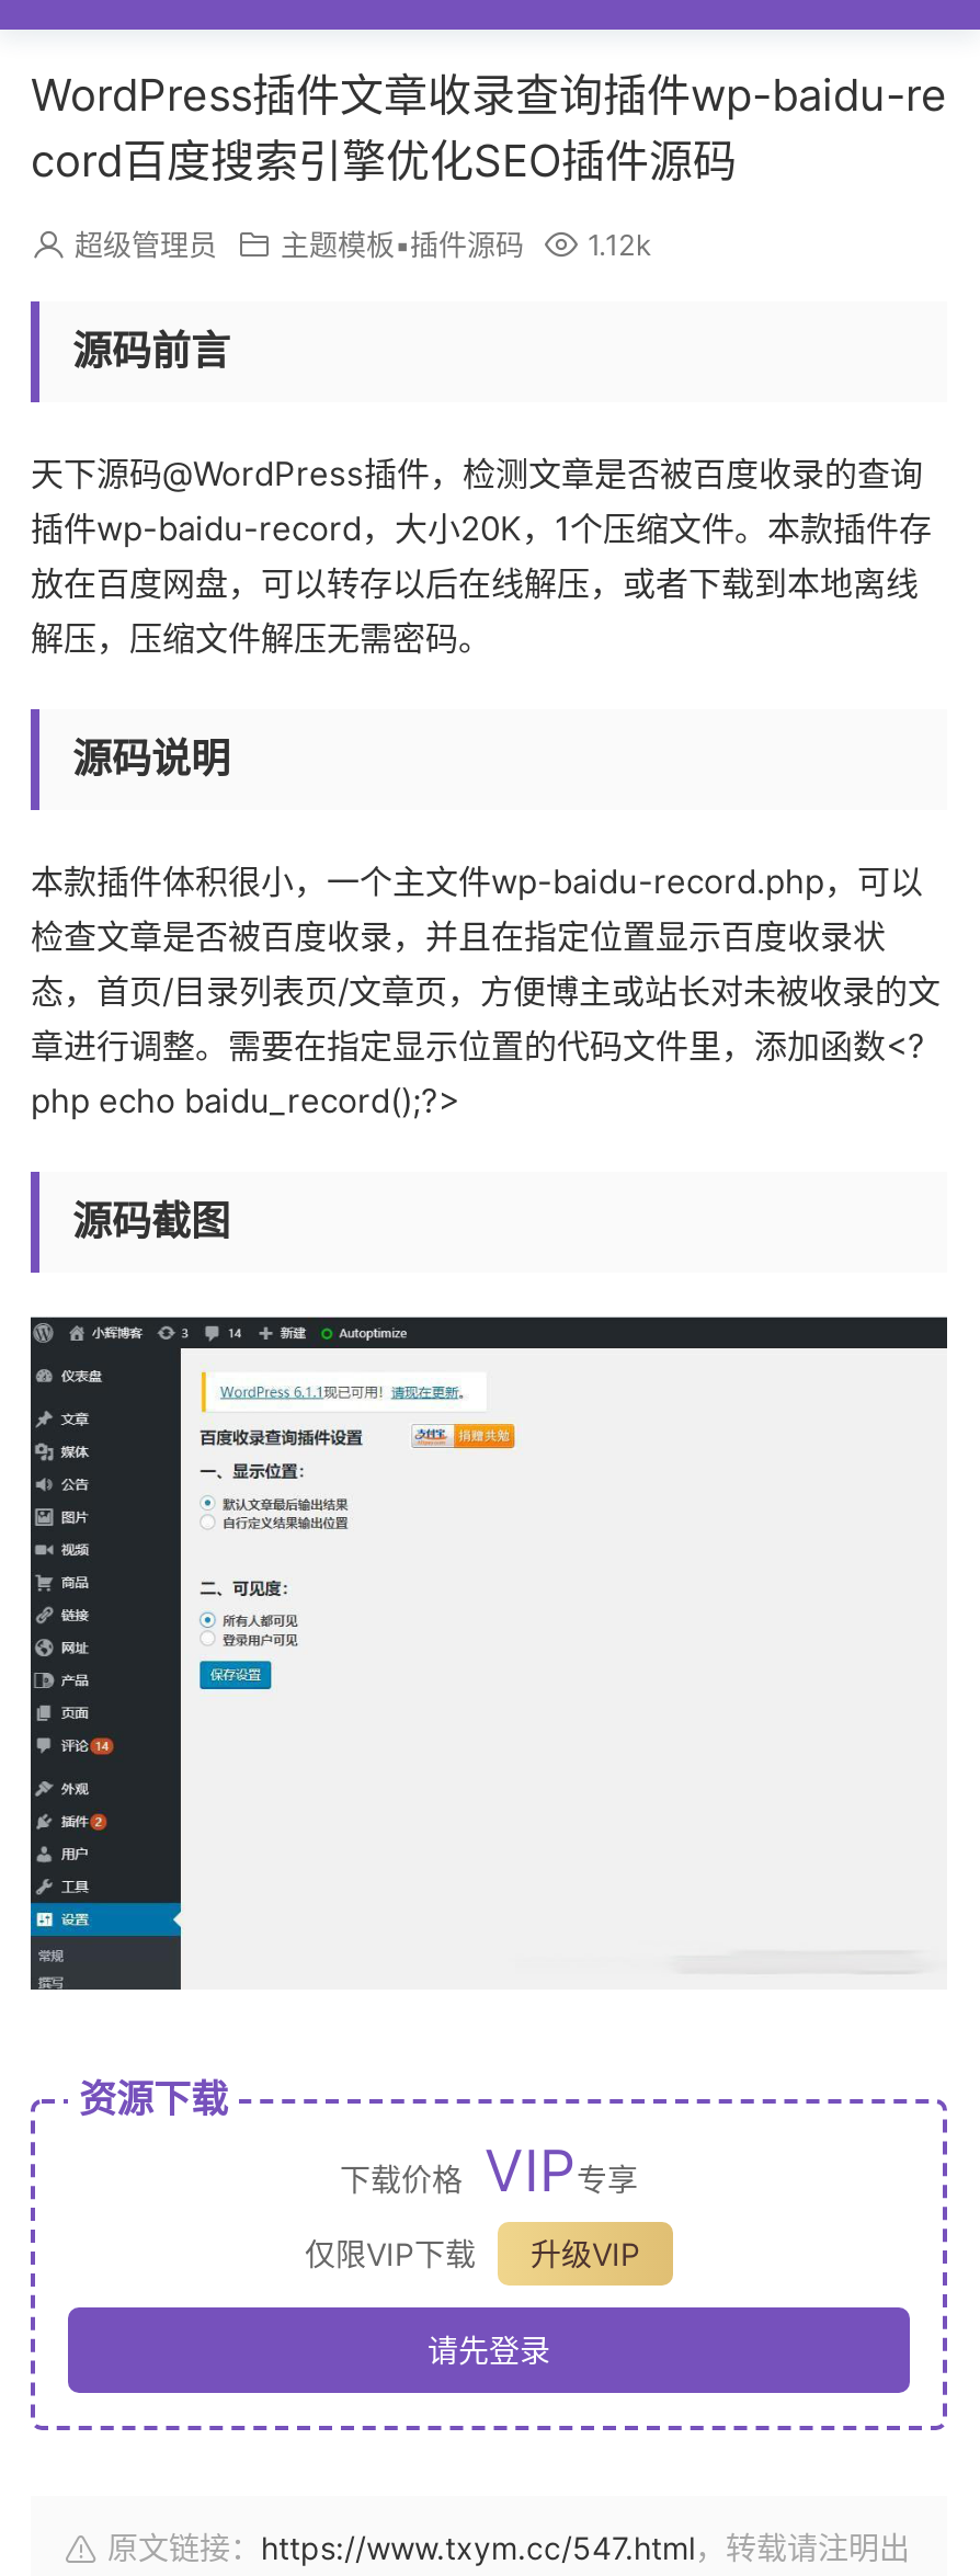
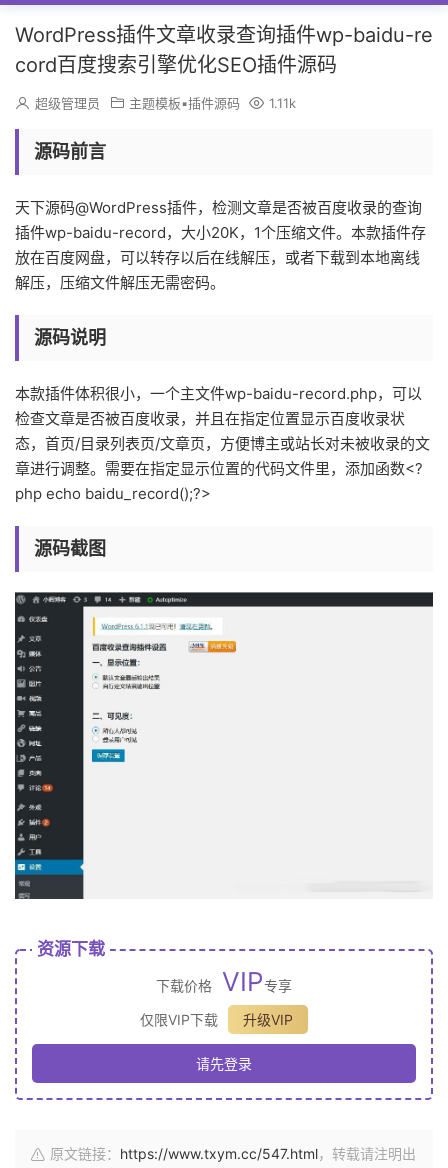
[579,227,651,262] 1.12k -> [265,95,296,111] 1.11k

